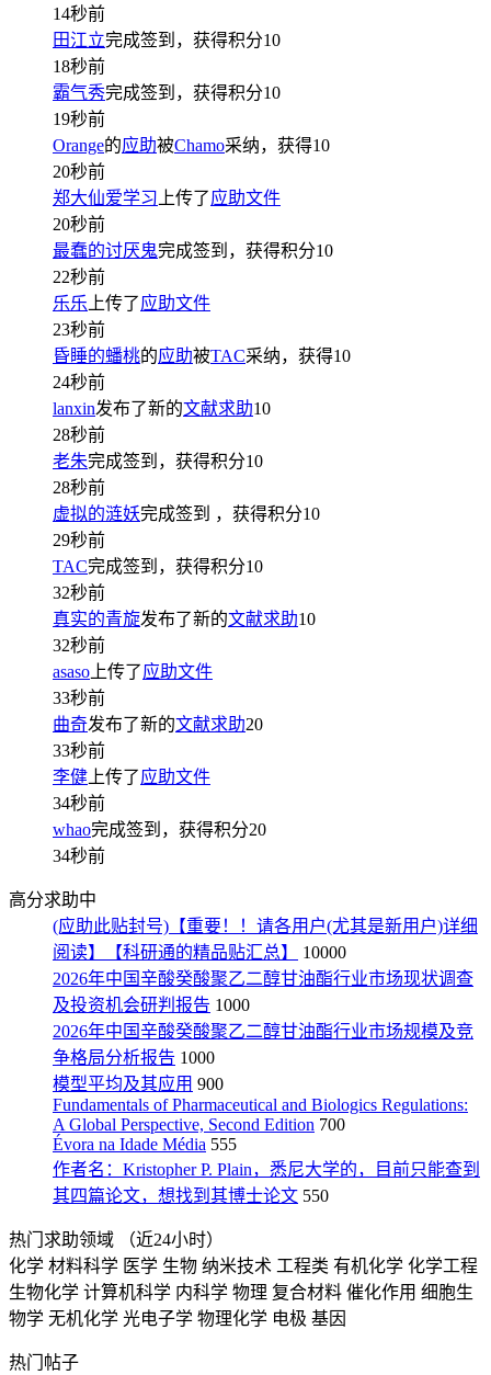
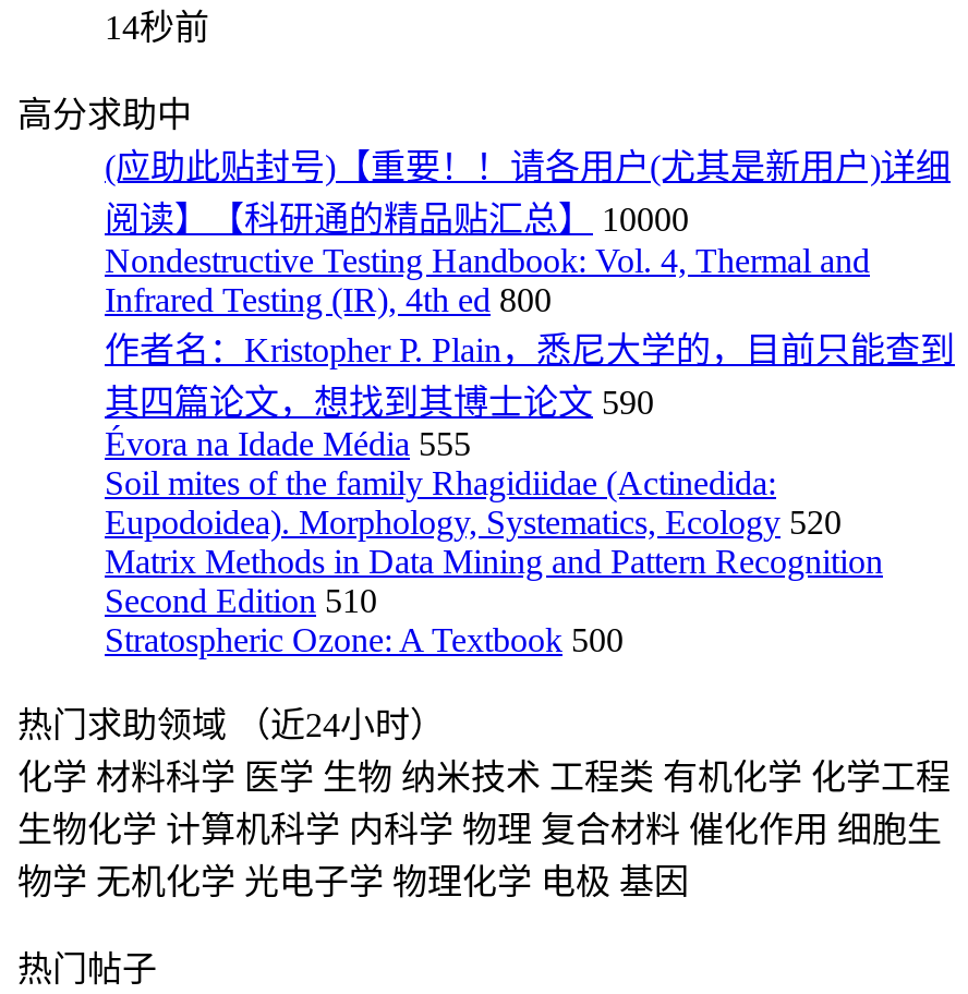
[53,31,351,865] 田江立完成签到，获得积分10 | 18秒前 | 霸气秀完成签到，获得积分10 | 19秒前 | Orange的应助被Chamo采纳，获得10 | 20秒前 | 郑大仙爱学习上传了应助文件 | 20秒前 | 最蠢的讨厌鬼完成签到，获得积分10 | 22秒前 | 乐乐上传了应助文件 | 23秒前 | 昏睡的蟠桃的应助被TAC采纳，获得10 | 24秒前 | lanxin发布了新的文献求助10 | 28秒前 | 老朱完成签到，获得积分10 | 28秒前 | 虚拟的涟妖完成签到，获得积分10 | 29秒前 | TAC完成签到，获得积分10 | 32秒前 | 真实的青旋发布了新的文献求助10 | 32秒前 | asaso上传了应助文件 | 33秒前 | 曲奇发布了新的文献求助20 | 33秒前 | 李健上传了应助文件 | 34秒前 | whao完成签到，获得积分20 | 34秒前 -> none
[53,969,473,1134] 2026年中国辛酸癸酸聚乙二醇甘油酯行业市场现状调查 | 及投资机会研判报告 1000 | 2026年中国辛酸癸酸聚乙二醇甘油酯行业市场规模及竞 | 争格局分析报告 1000 | 模型平均及其应用 900 | Fundamentals of Pharmaceutical and Biologics Regulations: | A Global Perspective, Second Edition 700 -> [105,242,870,421] Nondestructive Testing Handbook: Vol. 4, Thermal and | Infrared Testing (IR), 4th ed 800 | 其四篇论文，想找到其博士论文 590
moved [53,1135,237,1154] -> [105,425,471,462]: Évora na Idade Média 555
moved [53,1160,480,1179] -> [105,331,955,368]: 作者名：Kristopher P. Plain，悉尼大学的，目前只能查到
[53,1186,329,1205] 其四篇论文，想找到其博士论文 550 -> [105,464,883,658] Soil mites of the family Rhagidiidae (Actinedida: | Eupodoidea). Morphology, Systematics, Ecology 520 | Matrix Methods in Data Mining and Pattern Recognition | Second Edition 510 | Stratospheric Ozone: A Textbook 500

